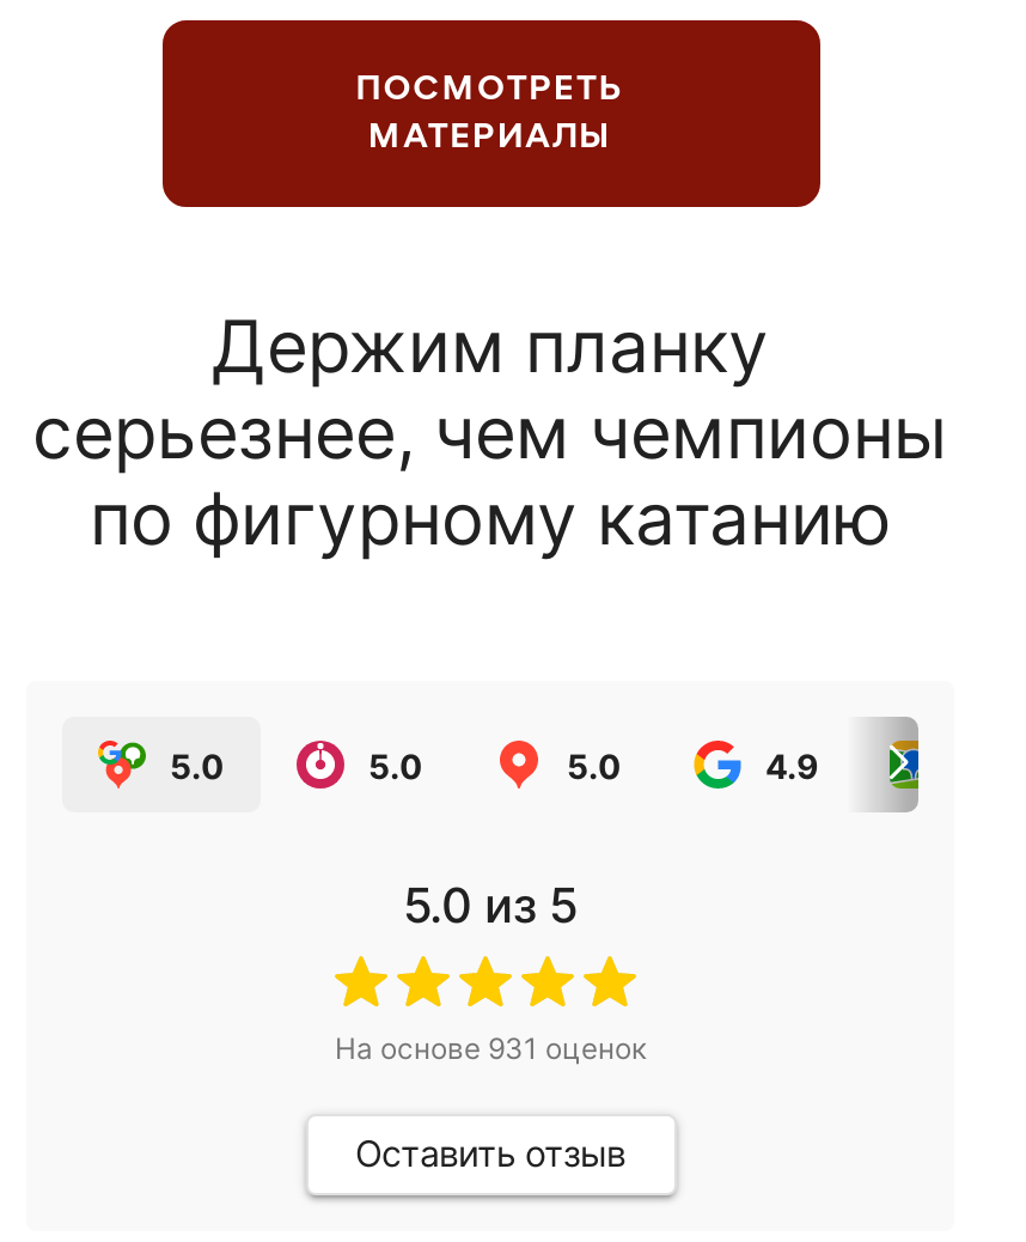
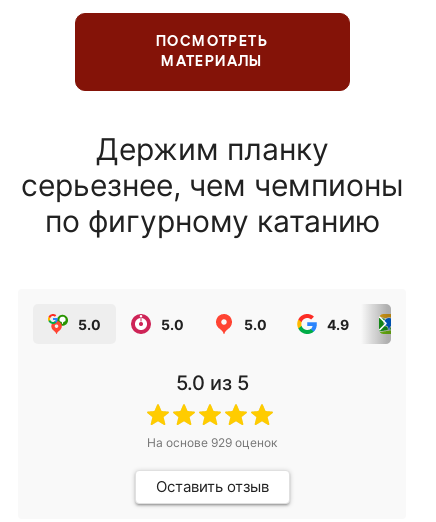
[335,1030,646,1066] На основе 931 оценок -> [147,435,277,450] На основе 929 оценок

